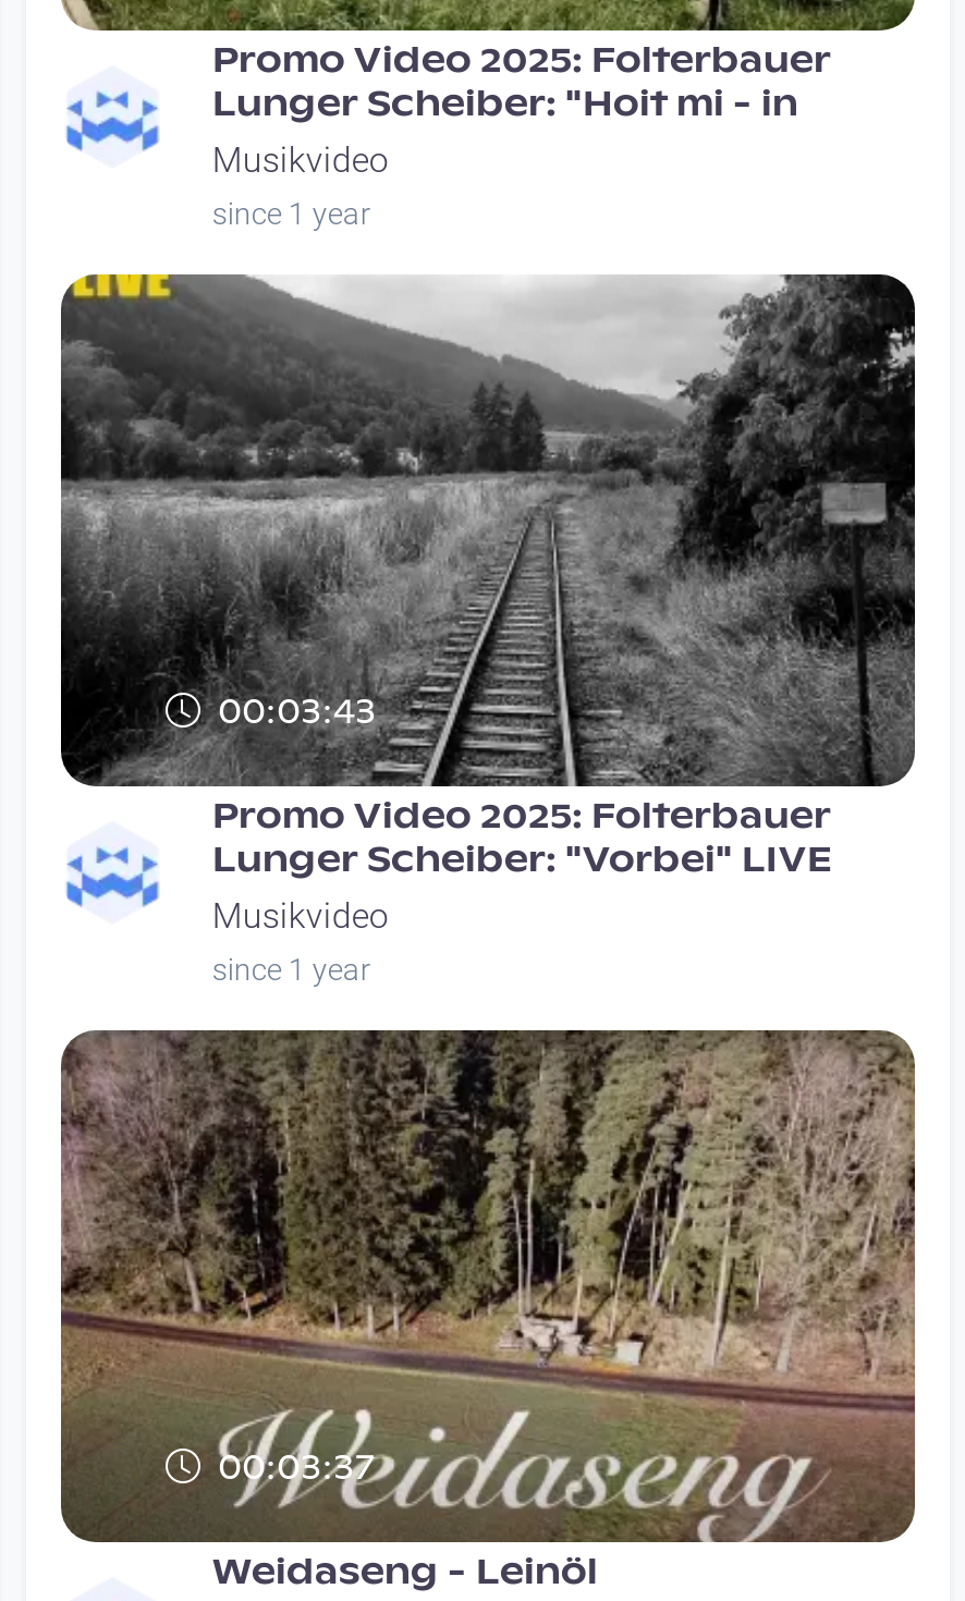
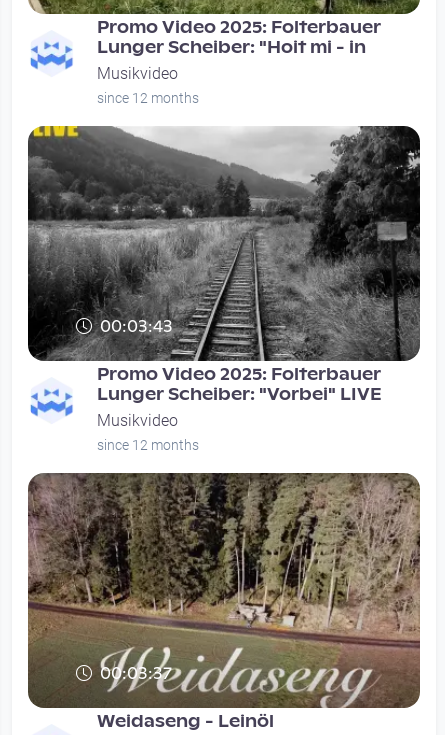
[212,195,371,230] since 1 year -> [97,90,199,106] since 12 months
[212,951,371,986] since 1 year -> [97,437,199,453] since 12 months

